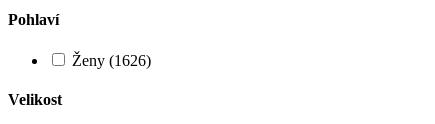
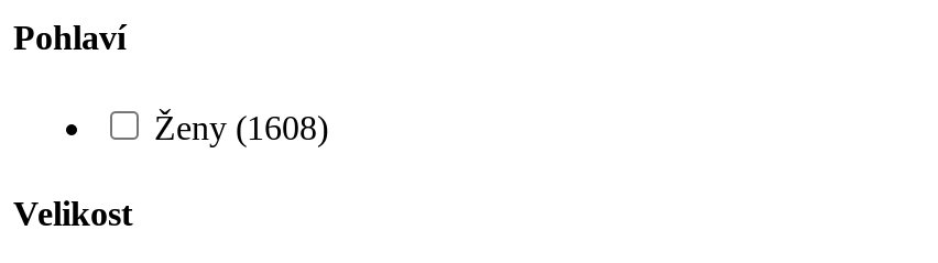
[72,52,151,69] Ženy (1626) -> [154,109,328,146] Ženy (1608)

